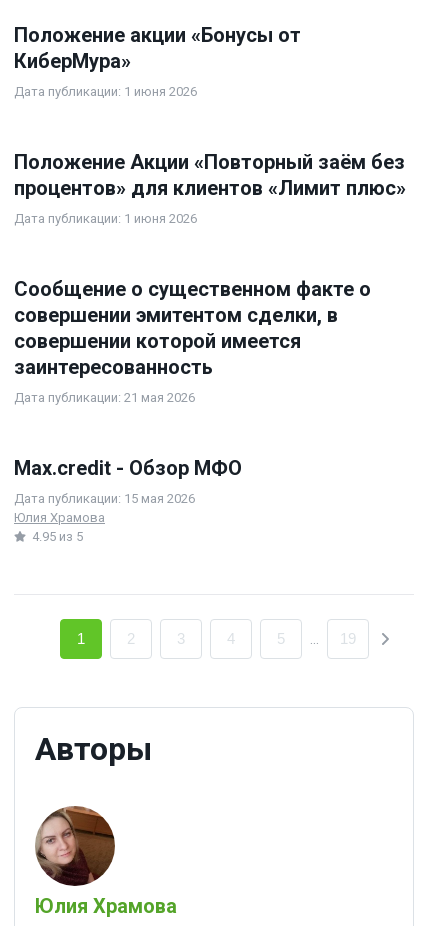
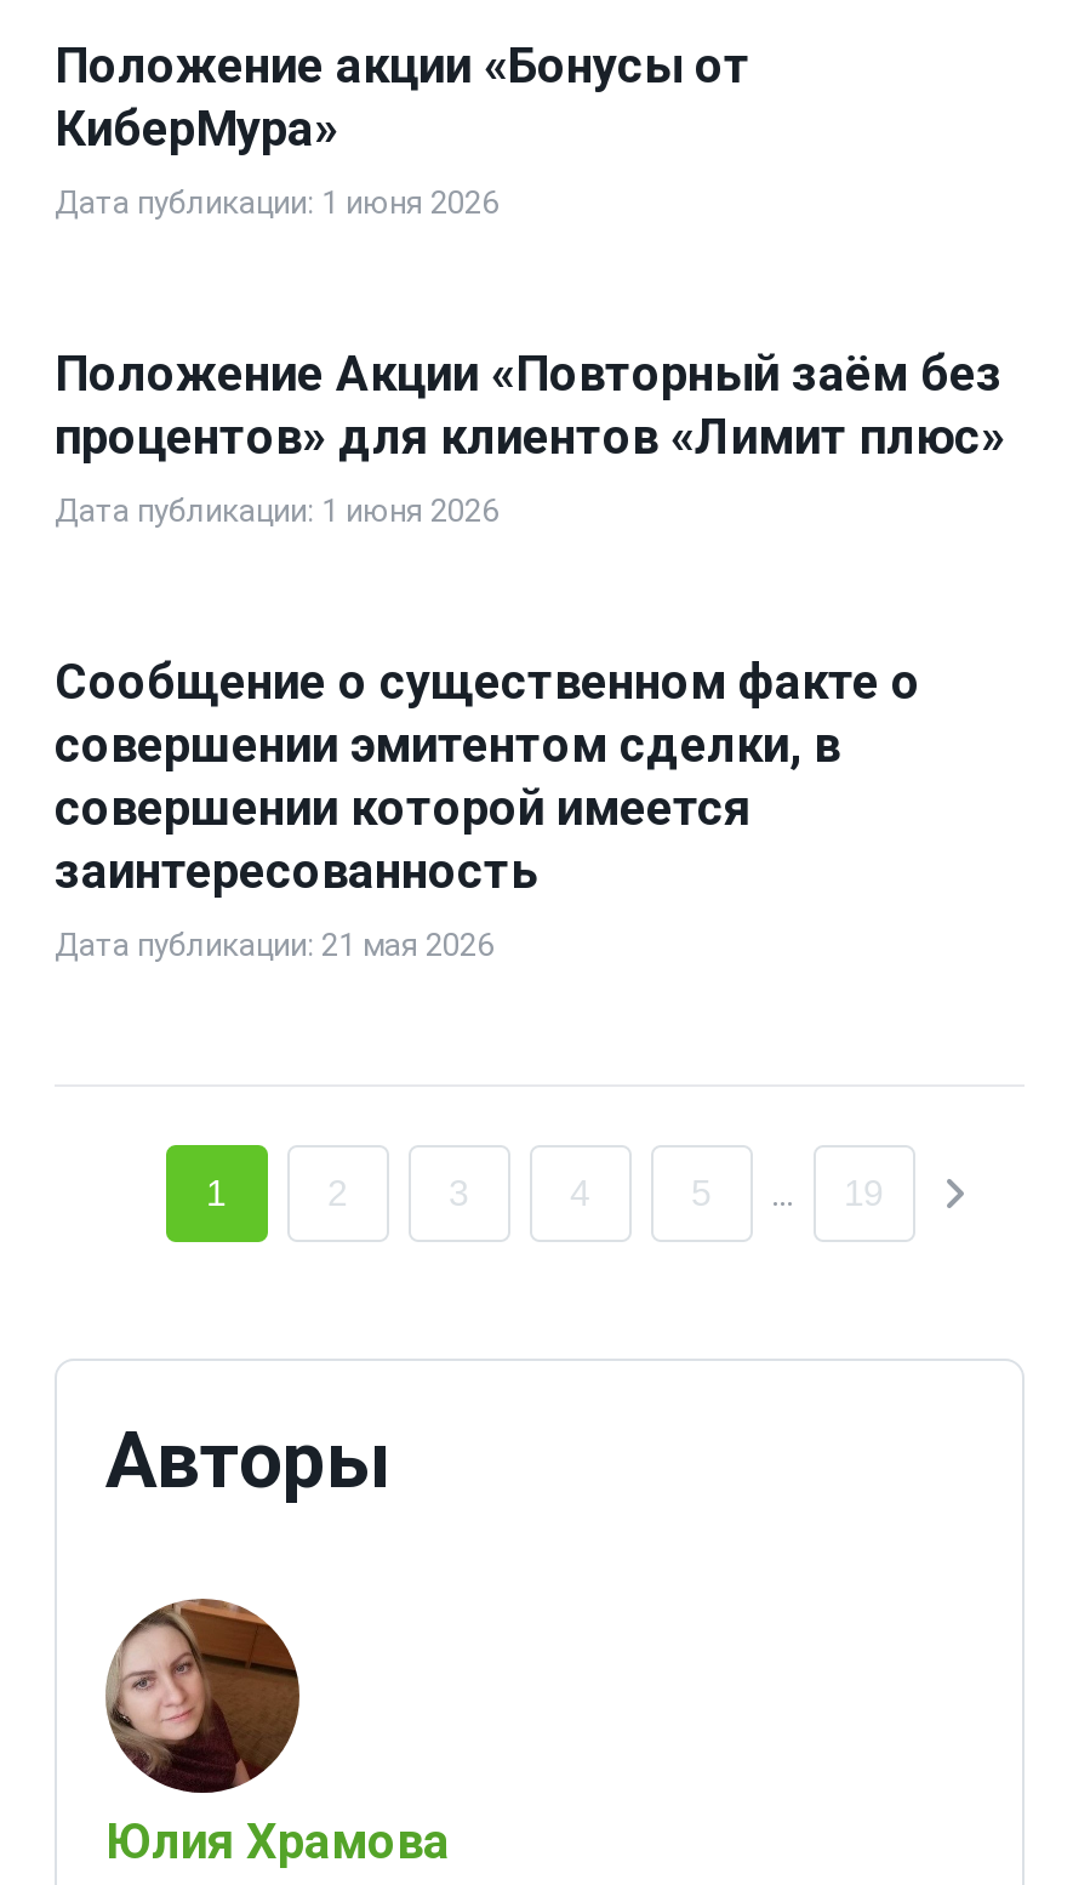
[14,456,242,544] Max.credit - Обзор МФО | Дата публикации: 15 мая 2026 | Юлия Храмова | 4.95 из 5 -> none

